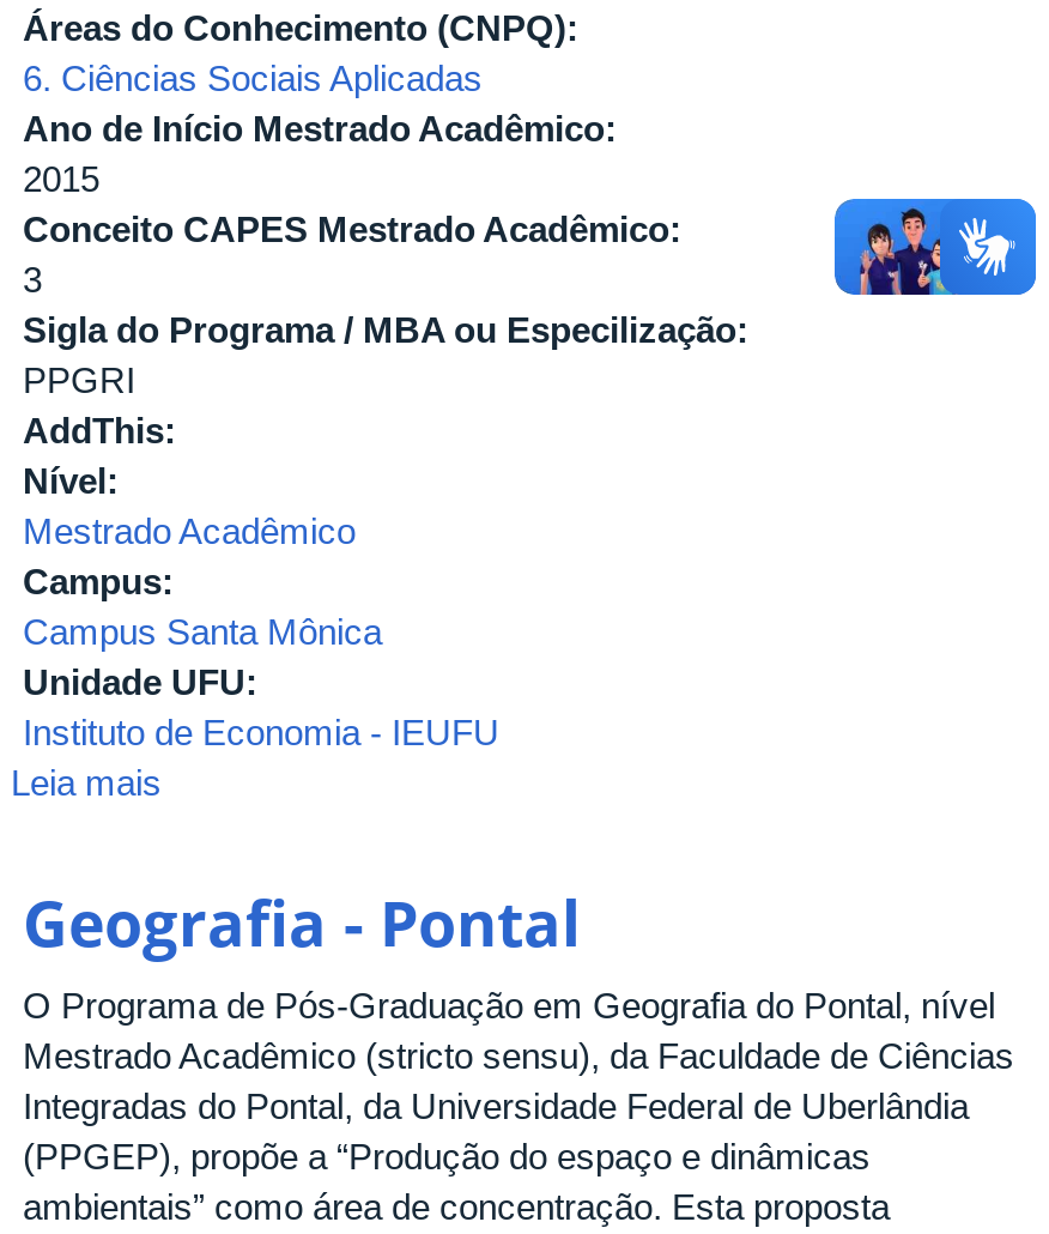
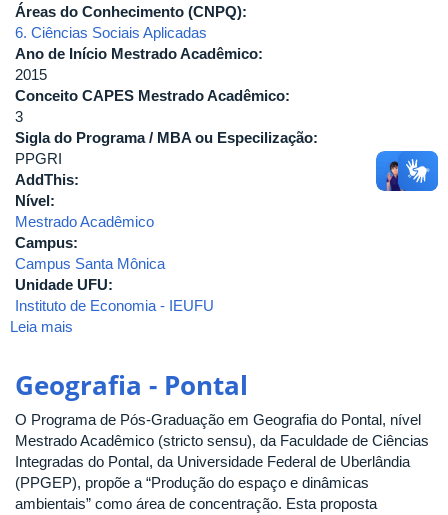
[832,196,1038,297] [image] -> none
none -> [375,150,439,192] [image]

